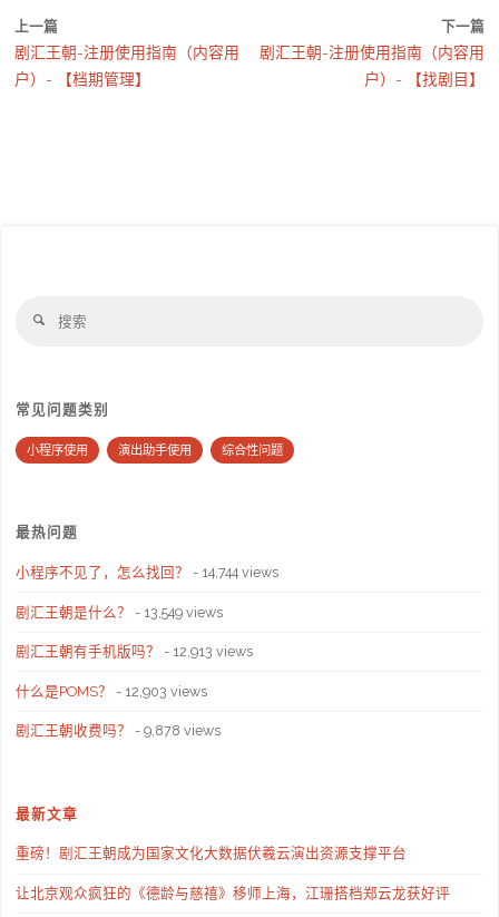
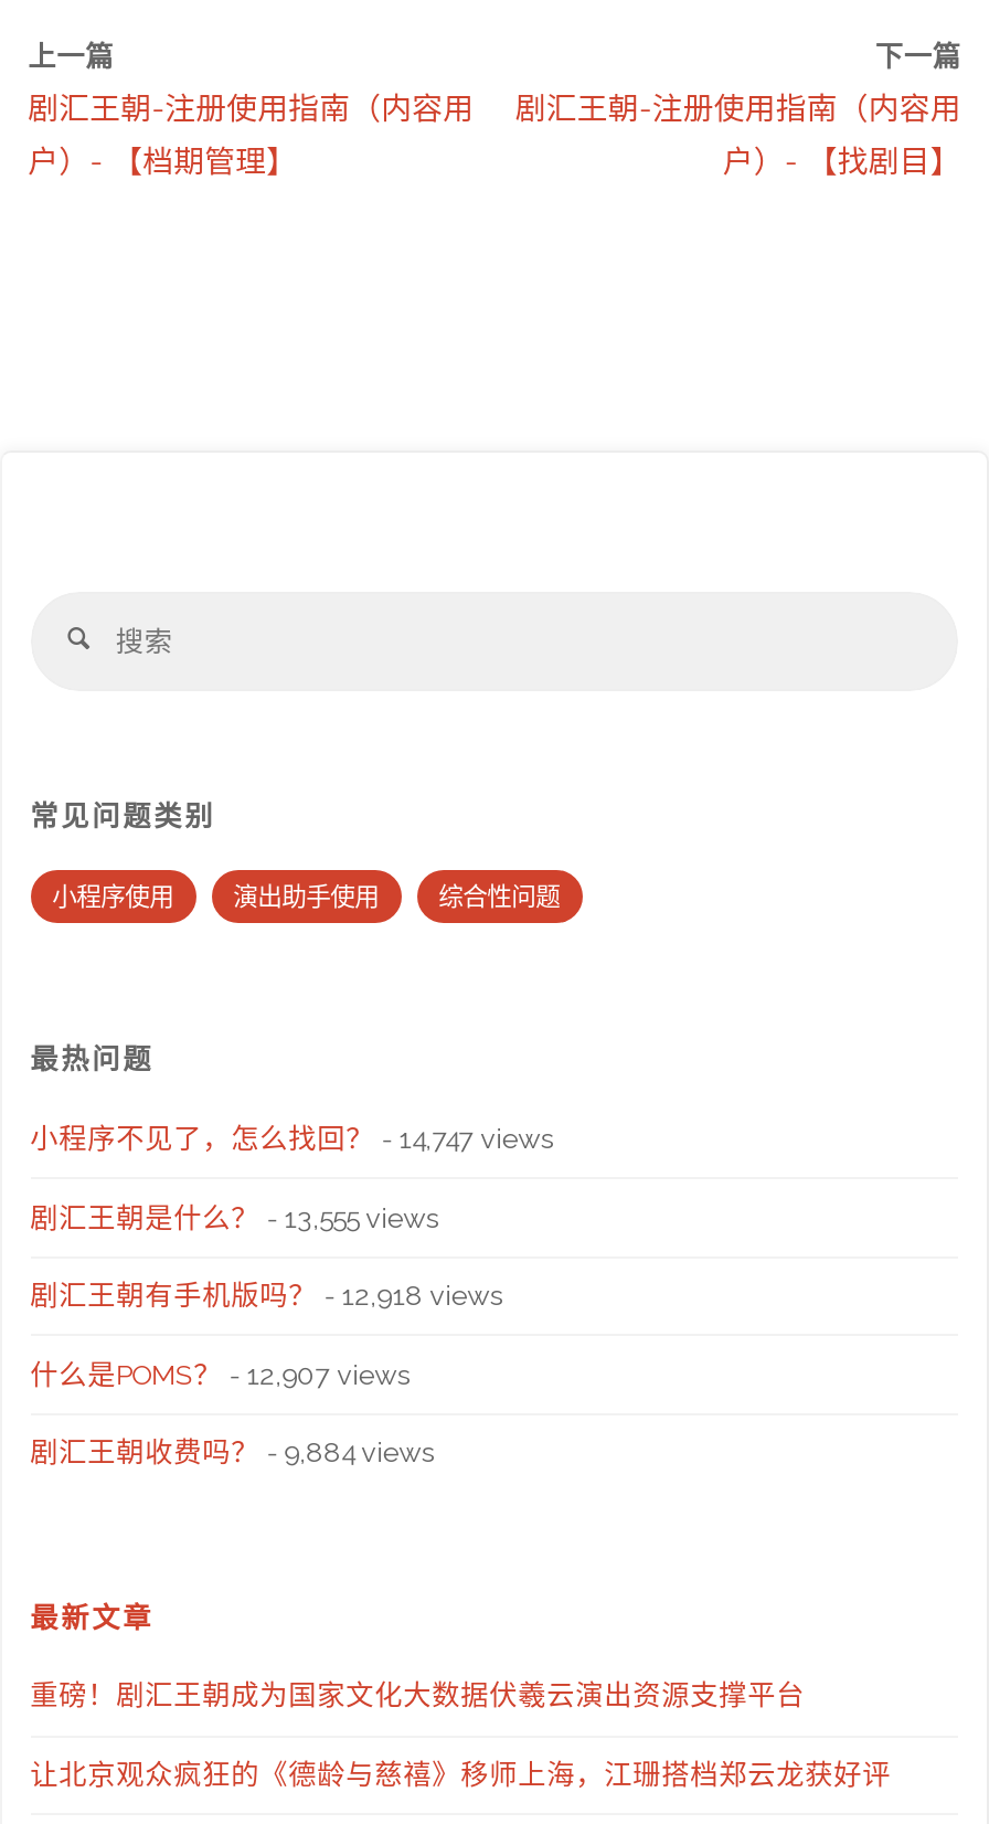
[15,564,278,580] 小程序不见了，怎么找回？- 14,744 views -> [30,1122,553,1155] 小程序不见了，怎么找回？- 14,747 views
[15,603,222,620] 剧汇王朝是什么？- 13,549 views -> [30,1200,438,1233] 剧汇王朝是什么？- 13,555 views
[15,643,252,660] 剧汇王朝有手机版吗？- 12,913 views -> [30,1279,502,1312] 剧汇王朝有手机版吗？- 12,918 views
[15,683,207,699] 什么是POMS？- 12,903 views -> [30,1357,410,1391] 什么是POMS？- 12,907 views
[15,722,220,739] 剧汇王朝收费吗？- 9,878 views -> [30,1436,434,1469] 剧汇王朝收费吗？- 9,884 views

